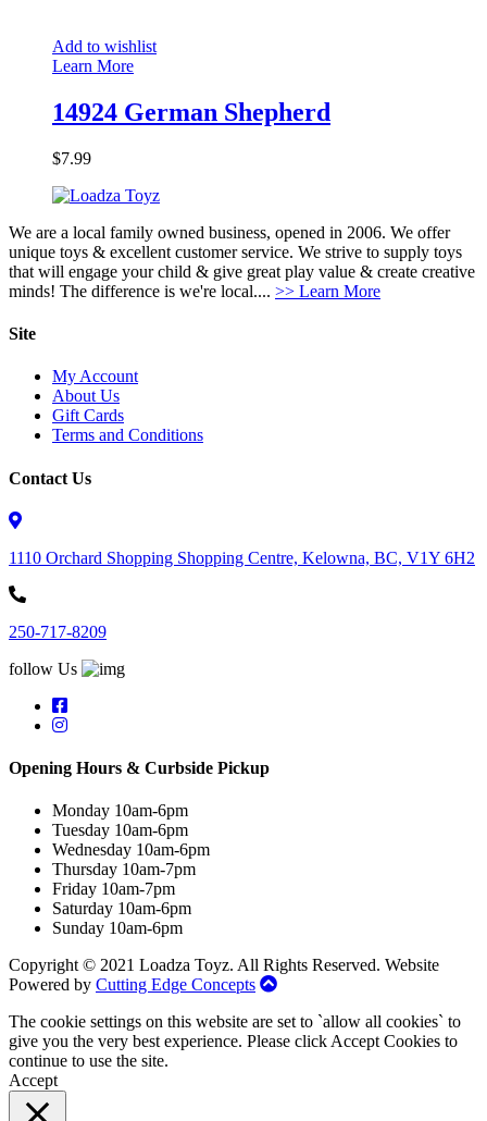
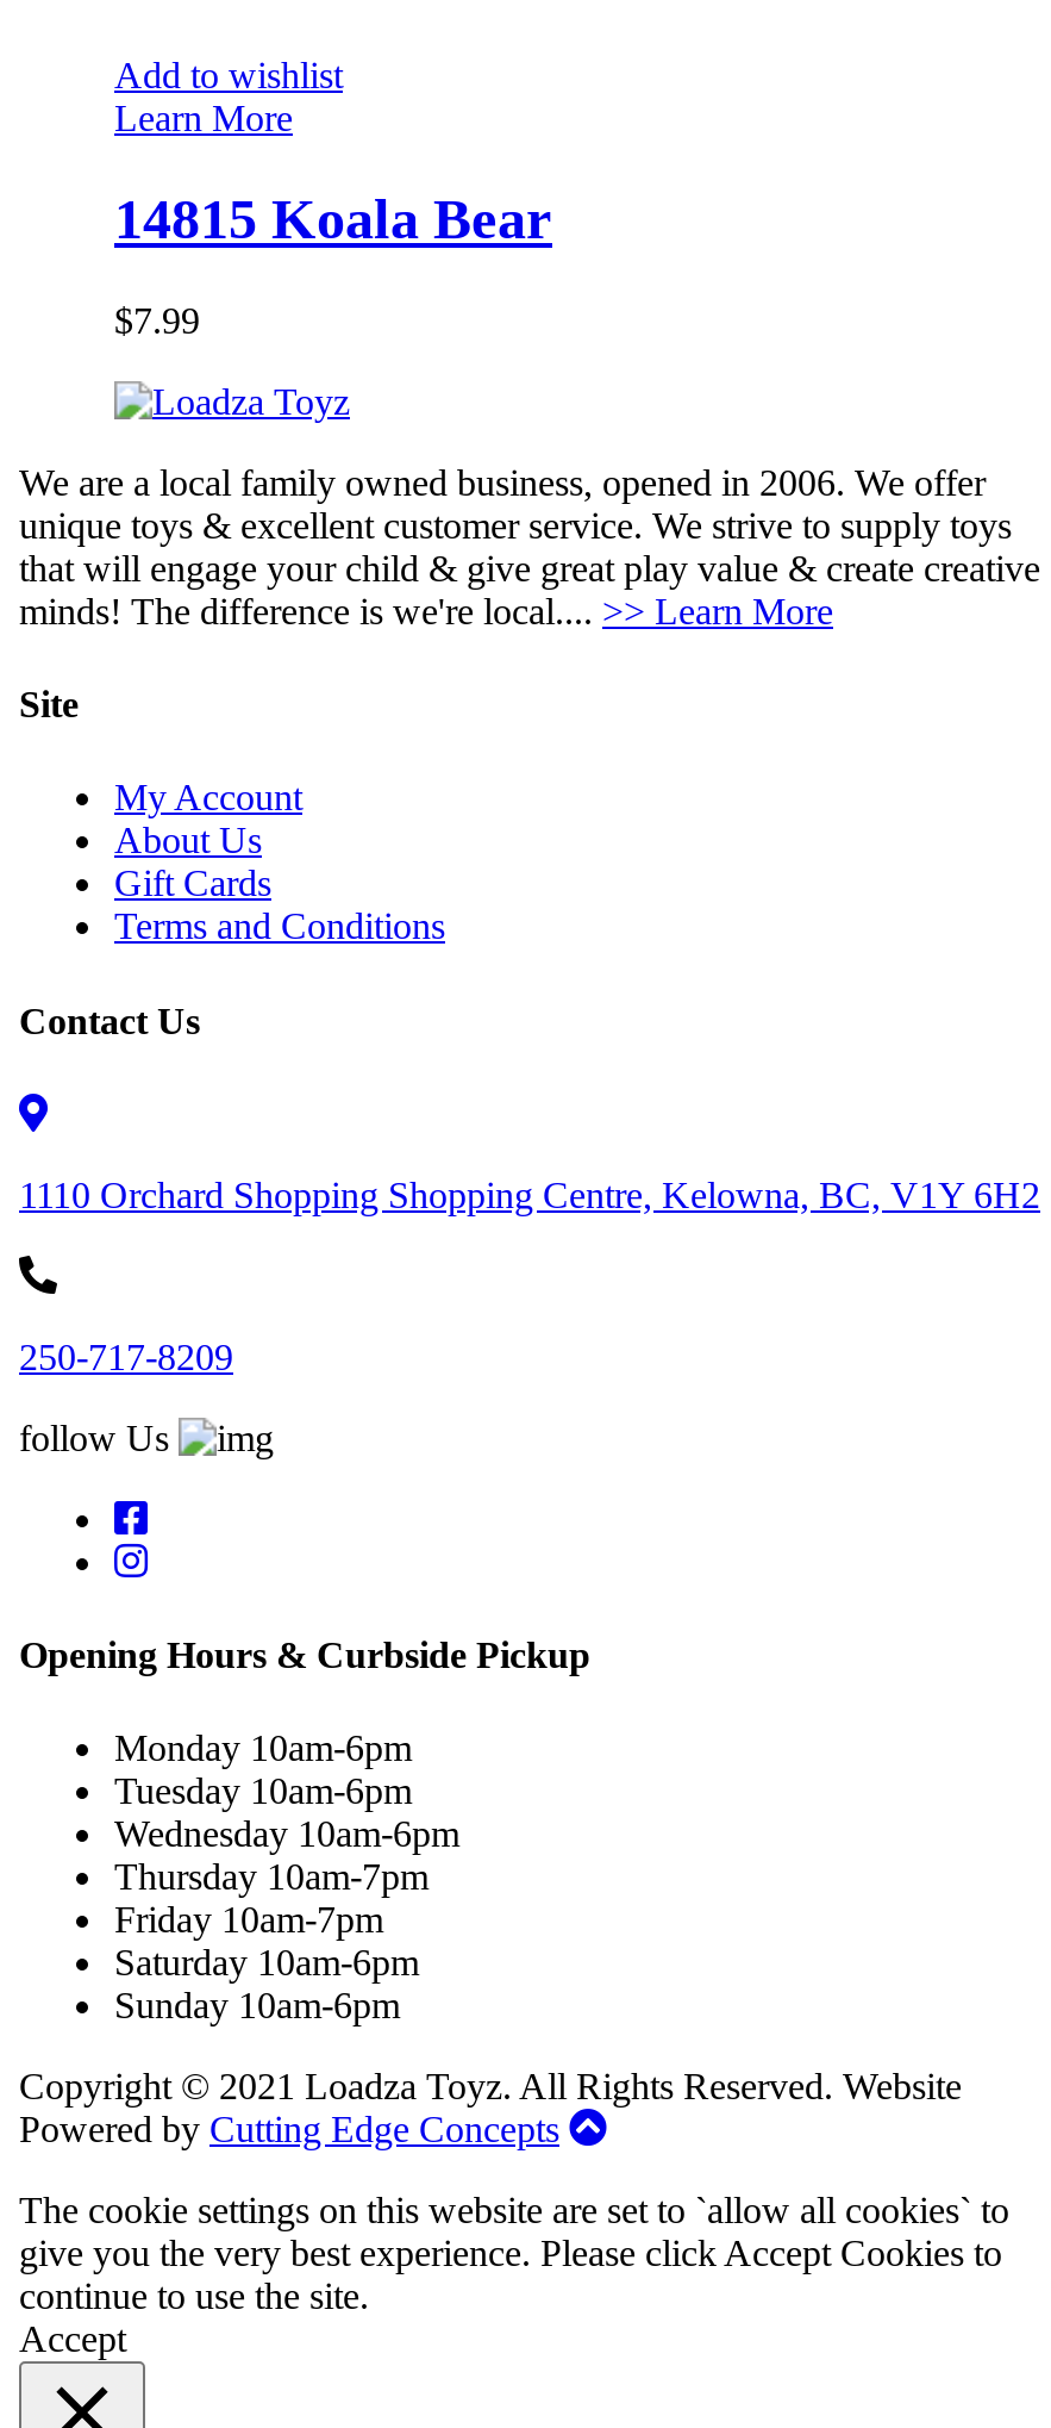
[52,98,330,126] 14924 German Shepherd -> [114,188,552,250] 14815 Koala Bear

